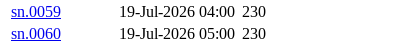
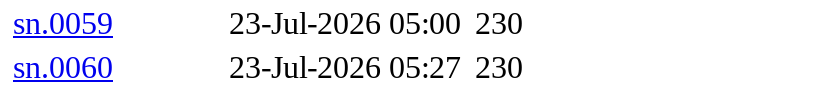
[119,3,266,20] 19-Jul-2026 04:00 230 -> [229,7,523,41] 23-Jul-2026 05:00 230
[119,25,266,42] 19-Jul-2026 05:00 230 -> [229,51,523,85] 23-Jul-2026 05:27 230

